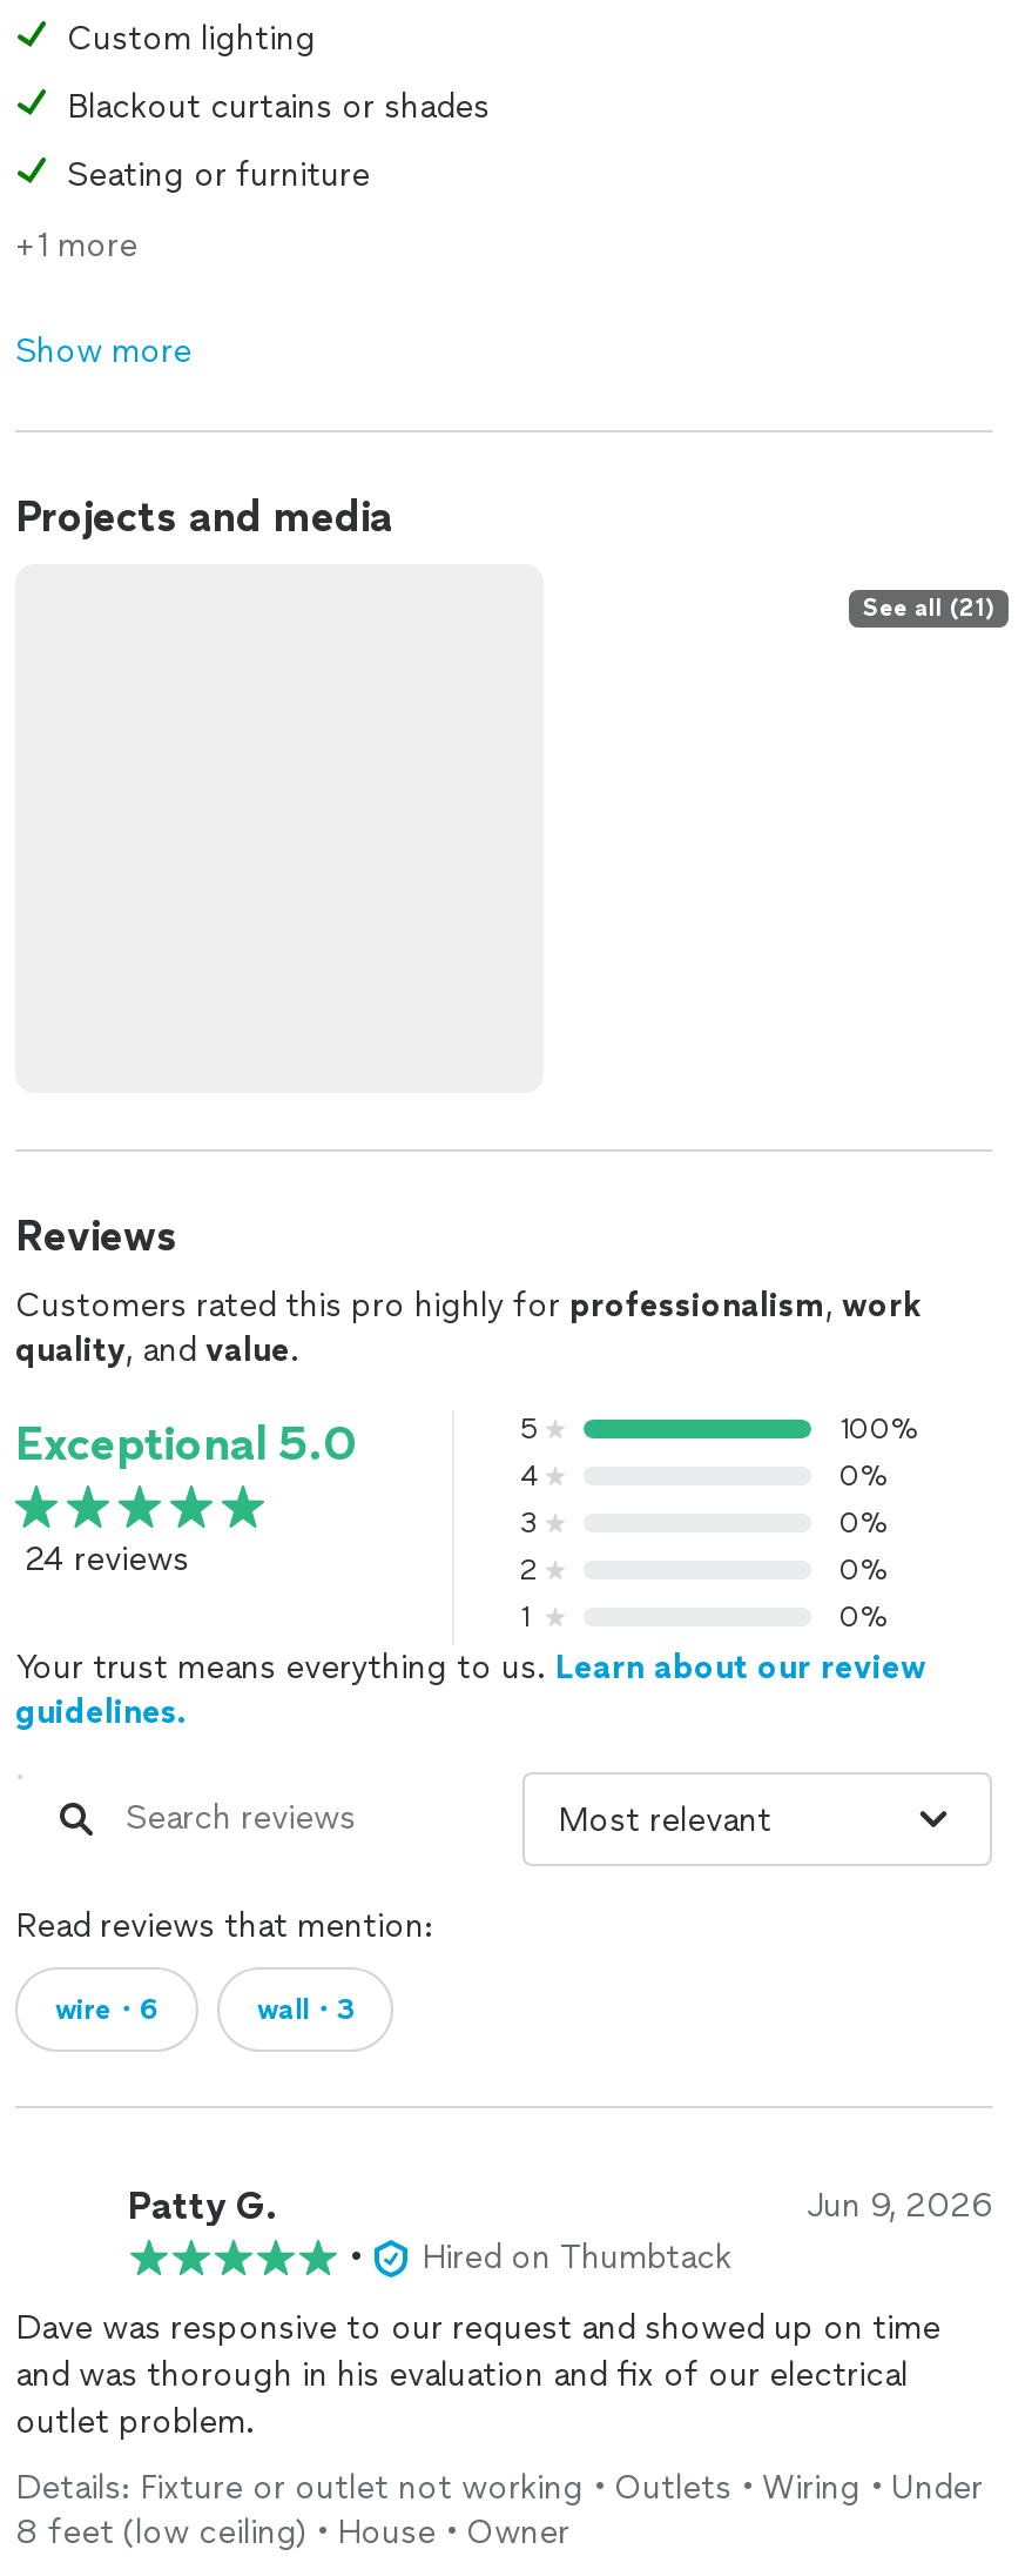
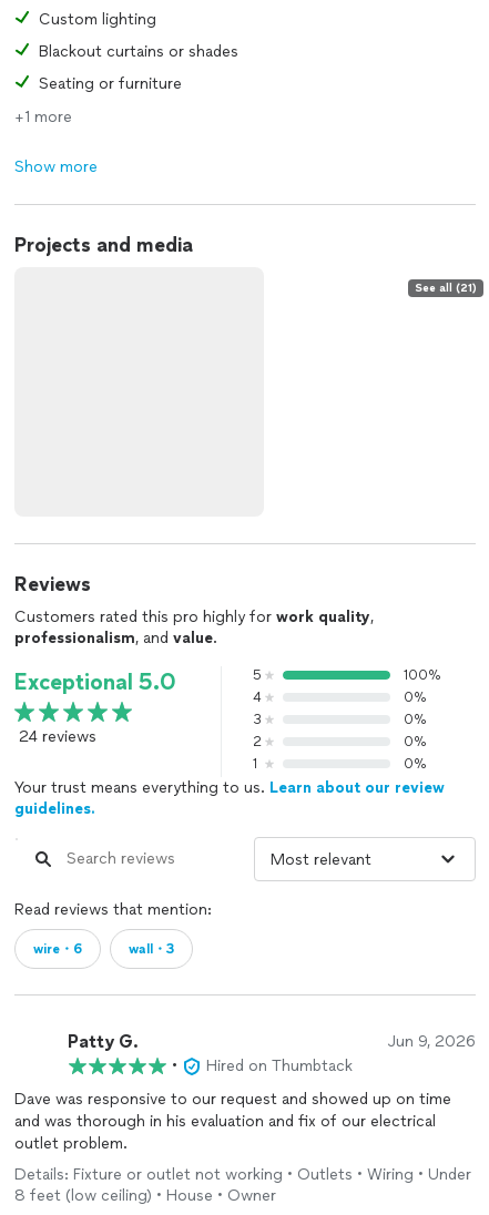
[15,1286,922,1326] Customers rated this pro highly for professionalism, work -> [14,607,374,626] Customers rated this pro highly for work quality,
[15,1330,299,1370] quality, and value. -> [14,629,217,647] professionalism, and value.

